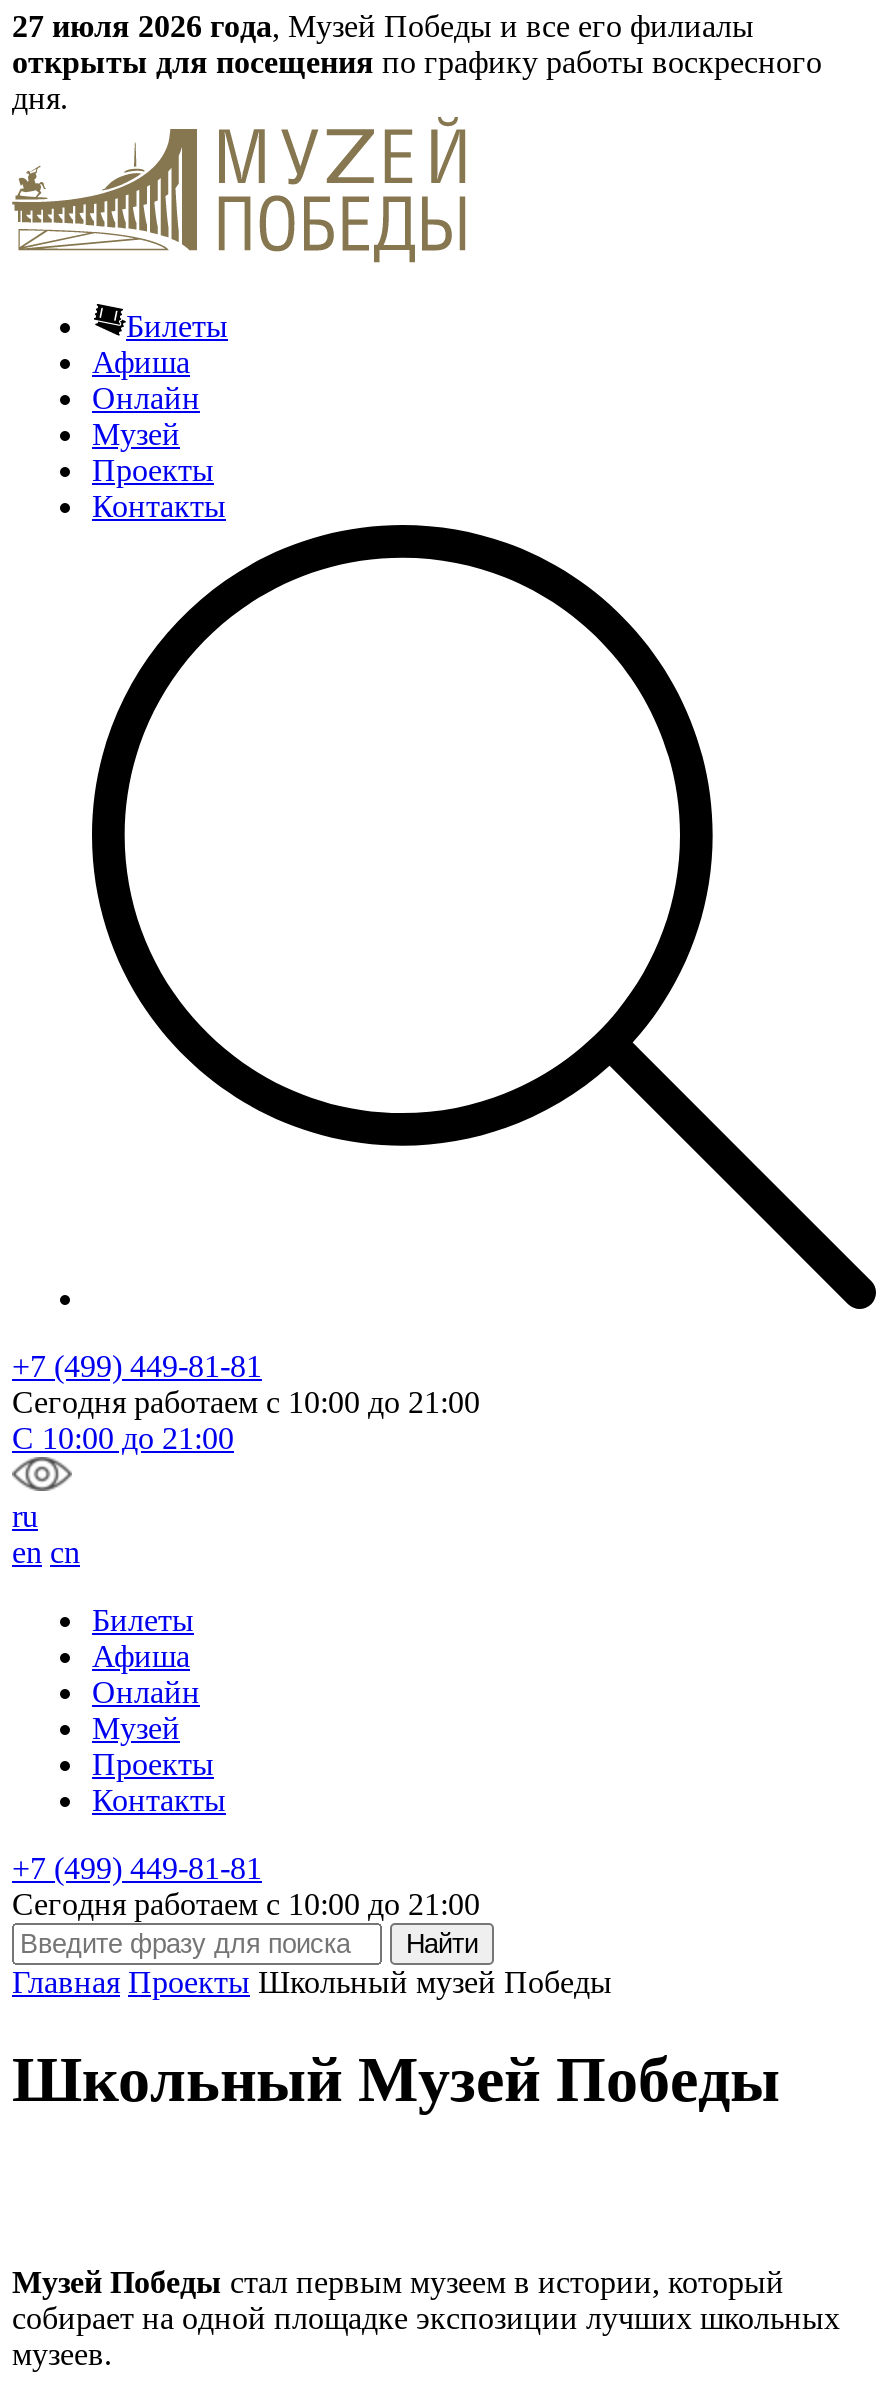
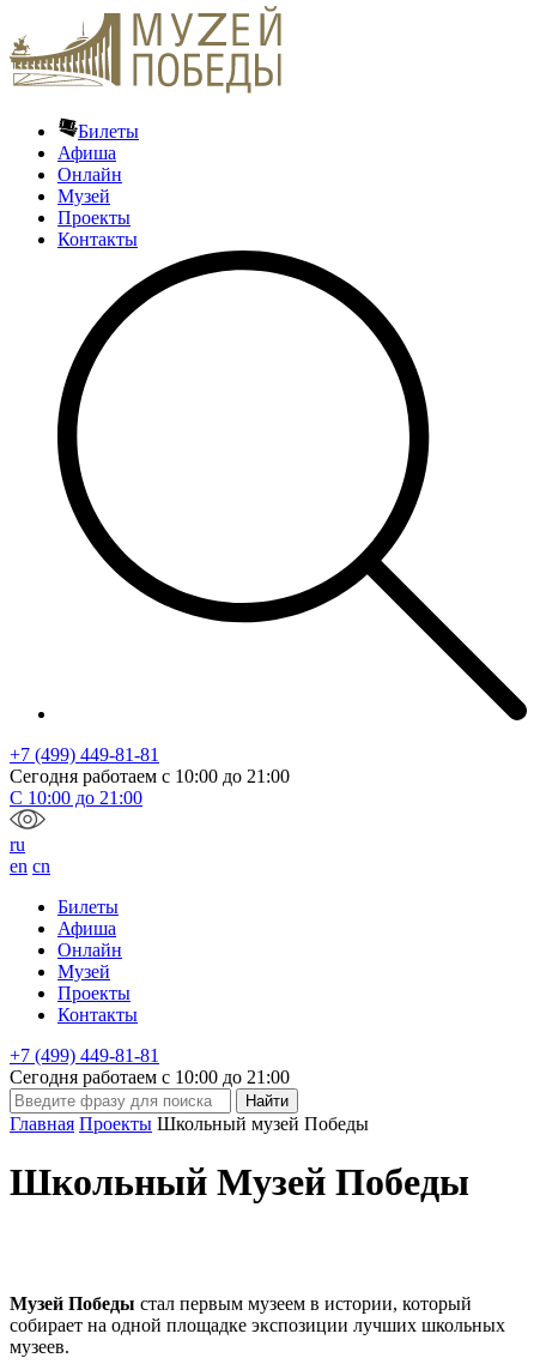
[12,9,822,115] 27 июля 2026 года, Музей Победы и все его филиалы | открыты для посещения по графику работы воскресного | дня. -> none

